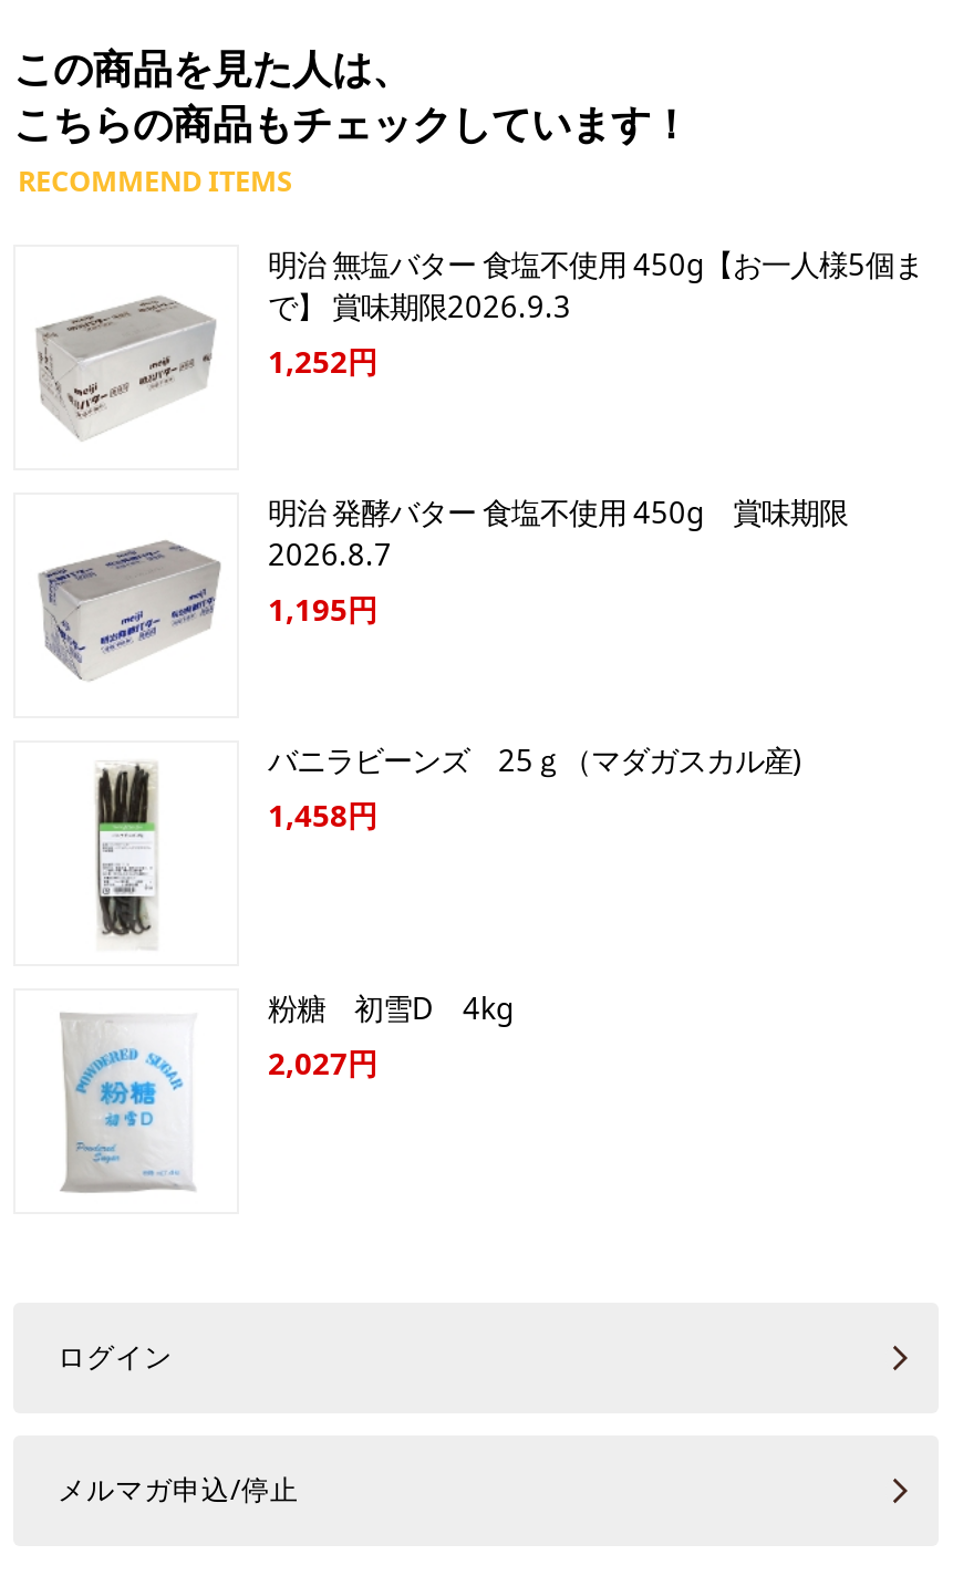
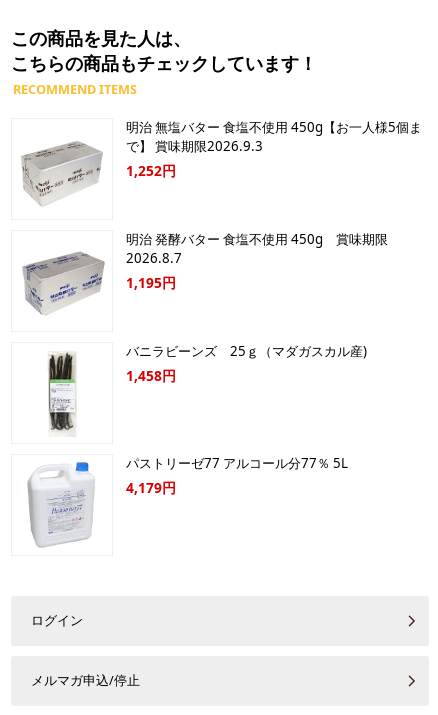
[51,987,514,1194] [image] | 粉糖 初雪D 4kg | 2,027円 -> [27,454,348,546] [image] | パストリーゼ77 アルコール分77％ 5L | 4,179円

